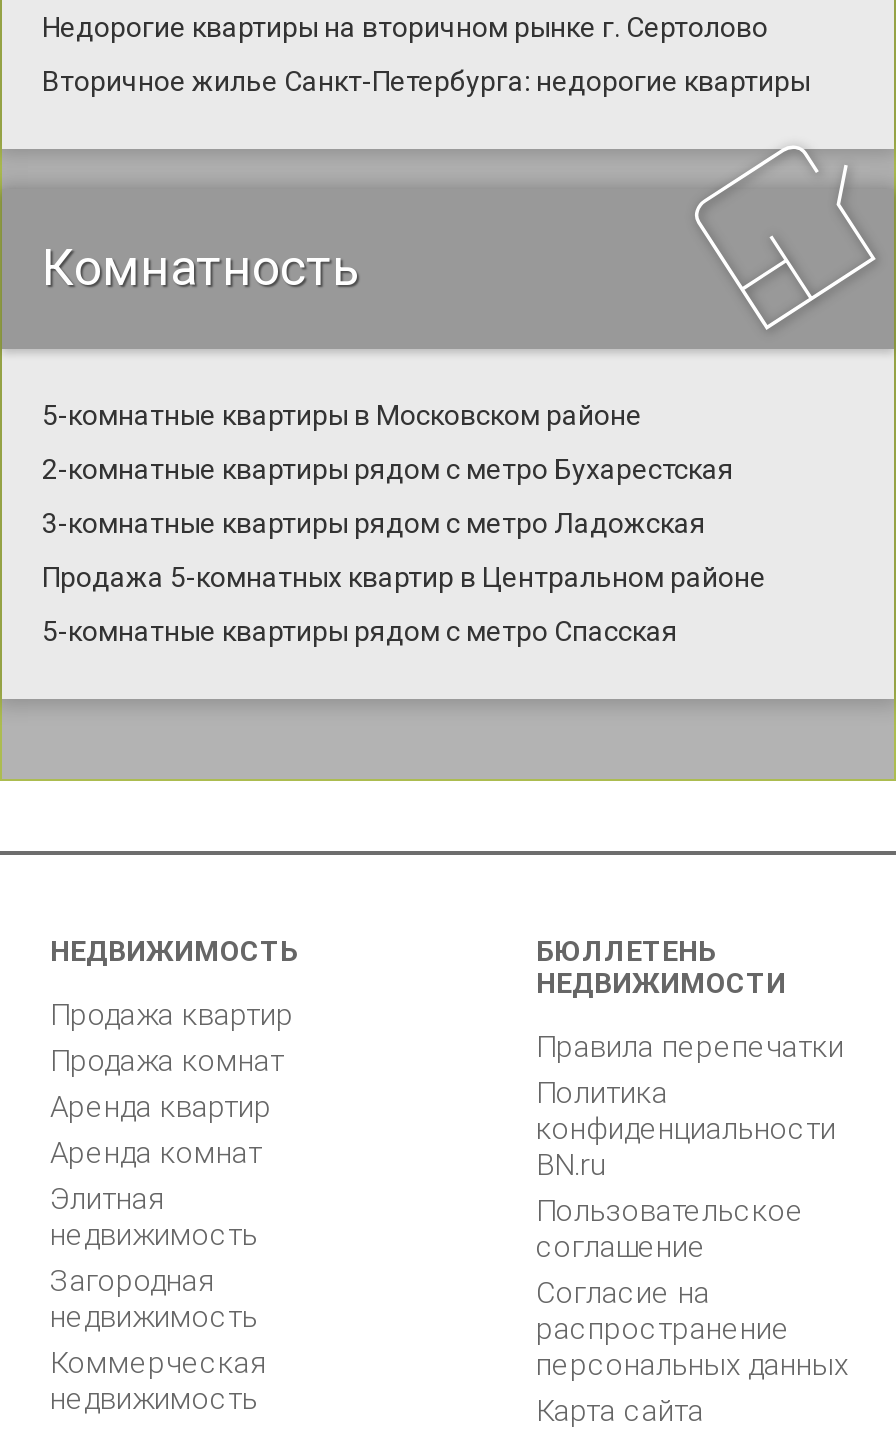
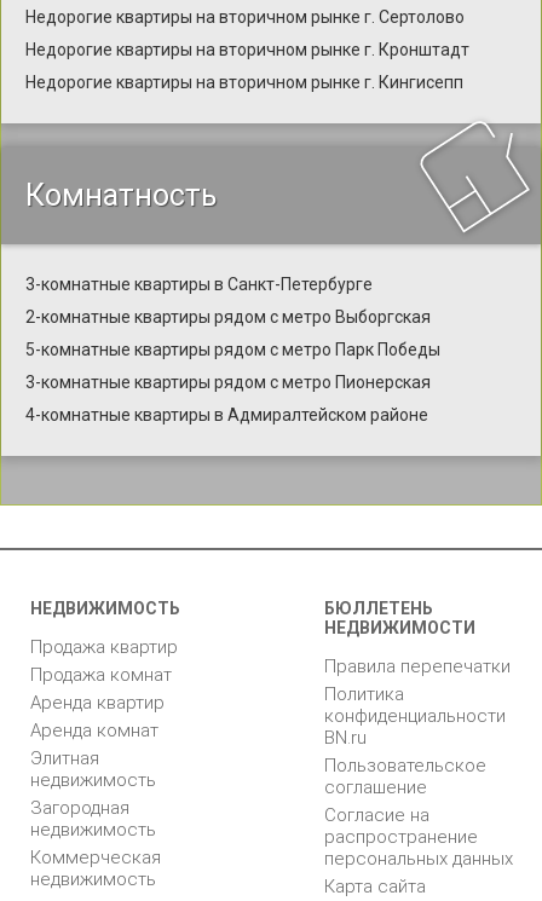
[42,64,810,96] Вторичное жилье Санкт-Петербурга: недорогие квартиры -> [25,39,469,91] Недорогие квартиры на вторичном рынке г. Кронштадт | Недорогие квартиры на вторичном рынке г. Кингисепп
[42,398,642,430] 5-комнатные квартиры в Московском районе -> [25,274,373,293] 3-комнатные квартиры в Санкт-Петербурге
[42,452,734,484] 2-комнатные квартиры рядом с метро Бухарестская -> [25,307,431,326] 2-комнатные квартиры рядом с метро Выборгская
[42,506,706,538] 3-комнатные квартиры рядом с метро Ладожская -> [25,339,440,359] 5-комнатные квартиры рядом с метро Парк Победы
[42,560,766,592] Продажа 5-комнатных квартир в Центральном районе -> [25,372,431,391] 3-комнатные квартиры рядом с метро Пионерская
[42,614,678,646] 5-комнатные квартиры рядом с метро Спасская -> [25,405,428,424] 4-комнатные квартиры в Адмиралтейском районе

